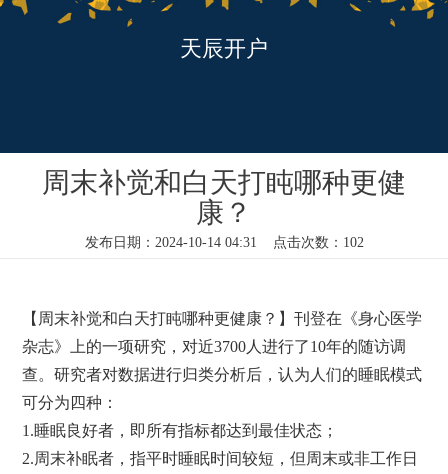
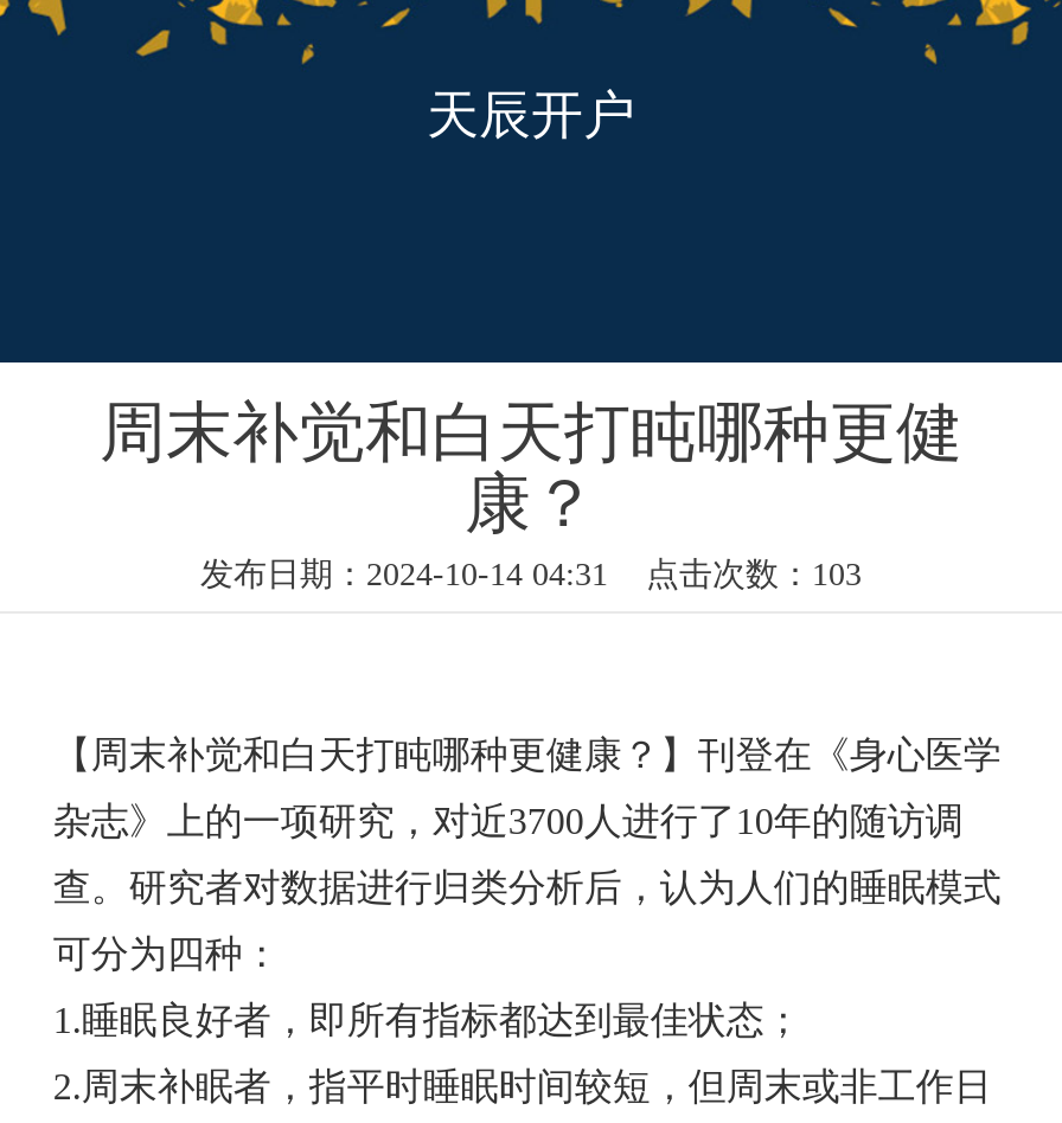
[84,235,363,250] 发布日期：2024-10-14 04:31 点击次数：102 -> [200,557,862,592] 发布日期：2024-10-14 04:31 点击次数：103

